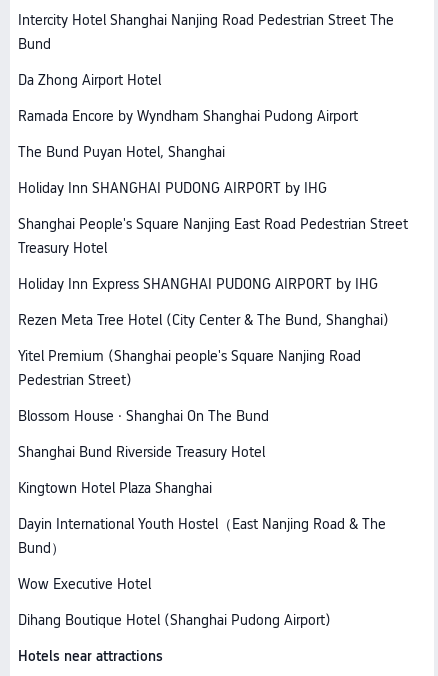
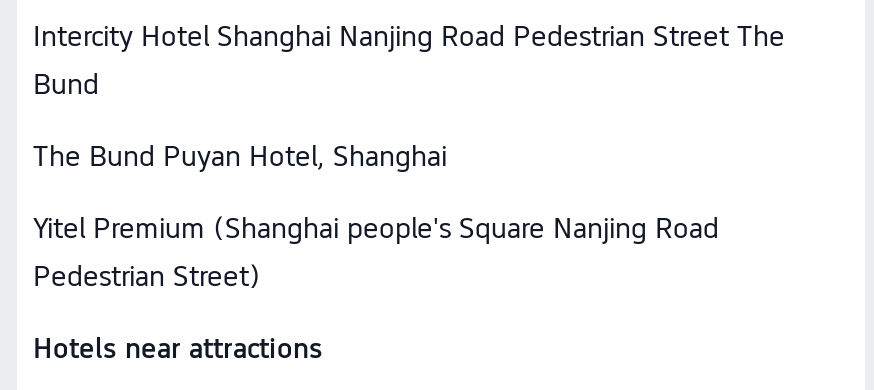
[18,72,358,124] Da Zhong Airport Hotel | Ramada Encore by Wyndham Shanghai Pudong Airport -> none
[18,180,408,328] Holiday Inn SHANGHAI PUDONG AIRPORT by IHG | Shanghai People's Square Nanjing East Road Pedestrian Street | Treasury Hotel | Holiday Inn Express SHANGHAI PUDONG AIRPORT by IHG | Rezen Meta Tree Hotel (City Center & The Bund, Shanghai) -> none
[18,408,386,628] Blossom House · Shanghai On The Bund | Shanghai Bund Riverside Treasury Hotel | Kingtown Hotel Plaza Shanghai | Dayin International Youth Hostel（East Nanjing Road & The | Bund） | Wow Executive Hotel | Dihang Boutique Hotel (Shanghai Pudong Airport) -> none

